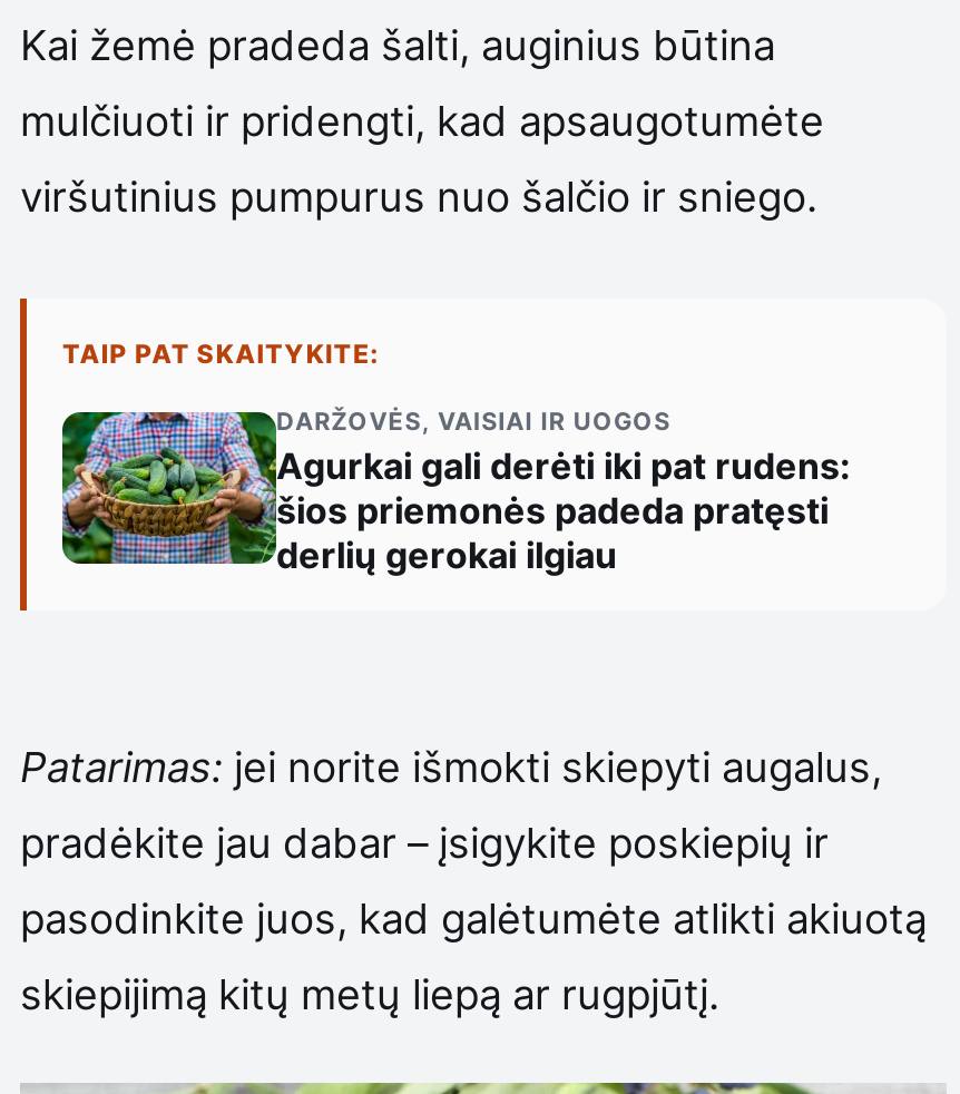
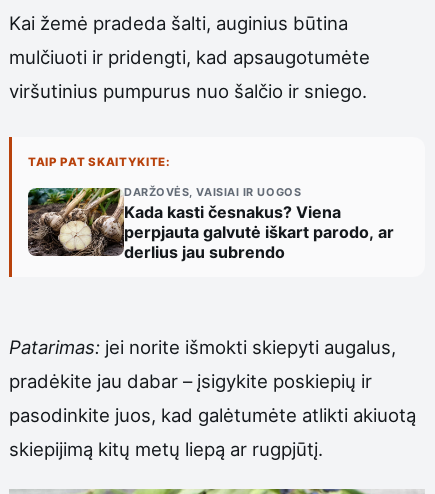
[60,410,851,578] [image] | Agurkai gali derėti iki pat rudens: | šios priemonės padeda pratęsti | derlių gerokai ilgiau -> [27,187,394,262] [image] | Kada kasti česnakus? Viena | perpjauta galvutė iškart parodo, ar | derlius jau subrendo

